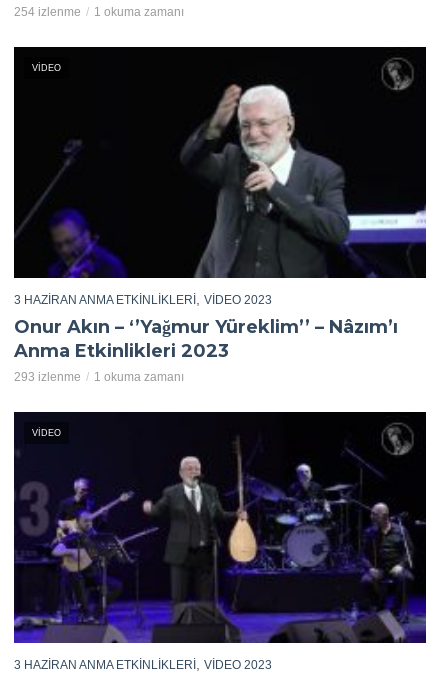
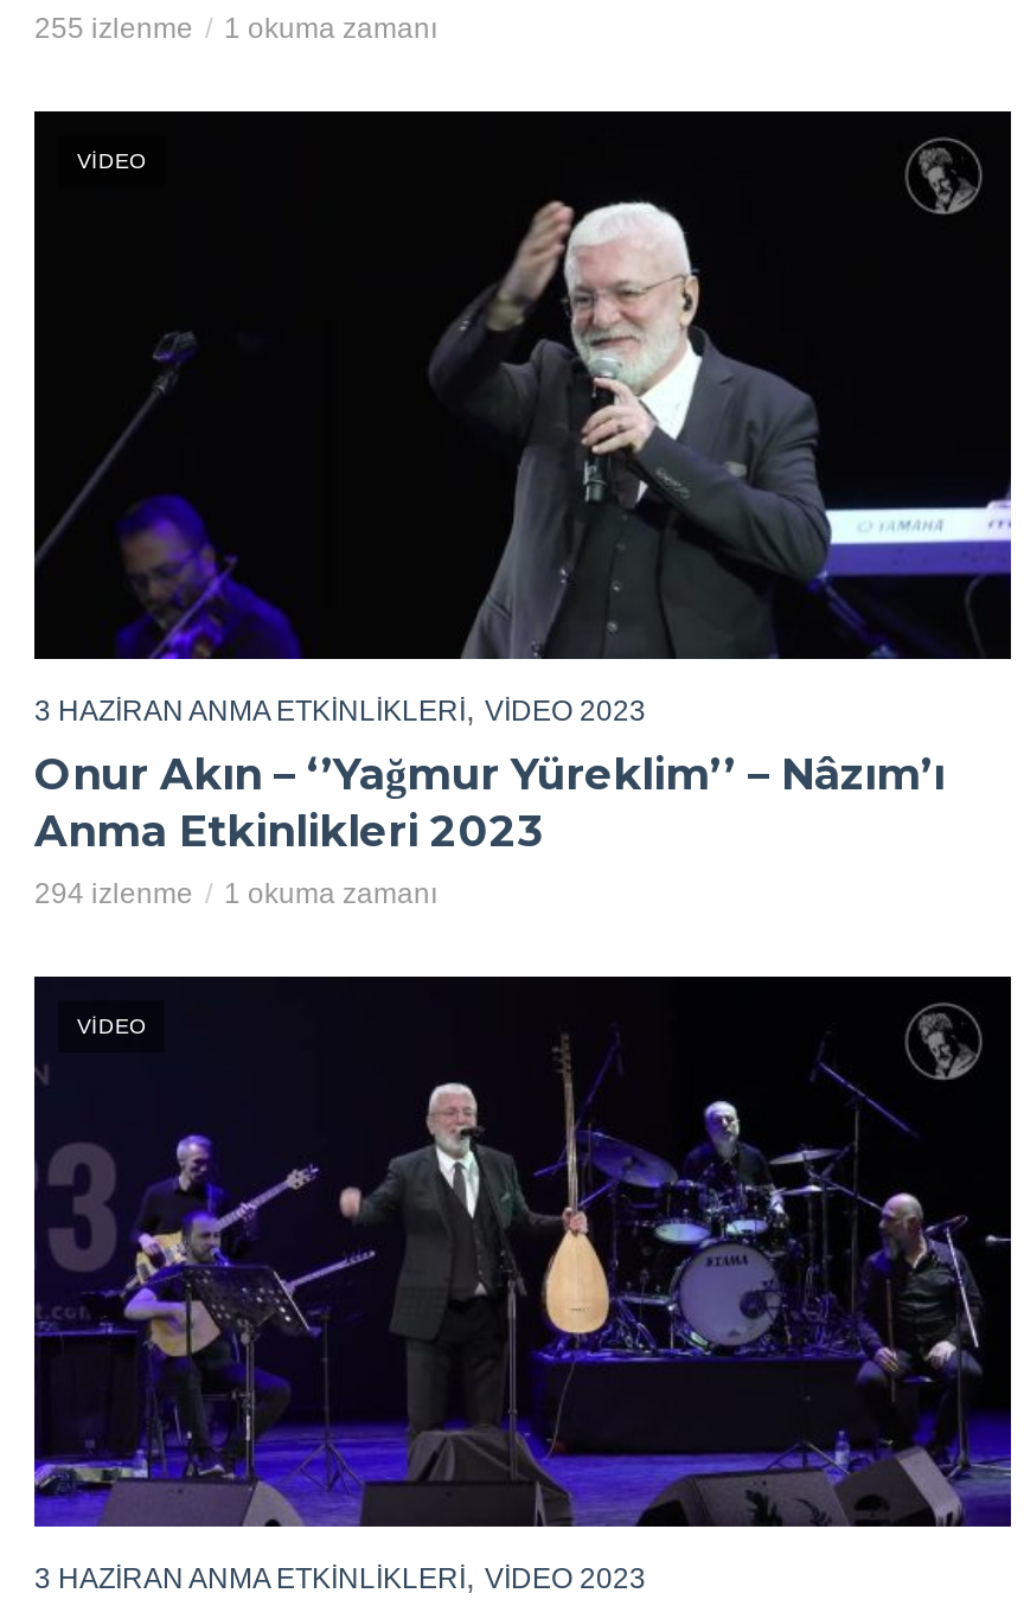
[14,5,184,19] 254 izlenme 1 okuma zamanı -> [34,11,437,45] 255 izlenme 1 okuma zamanı
[14,370,184,384] 293 izlenme 1 okuma zamanı -> [34,878,437,911] 294 izlenme 1 okuma zamanı

